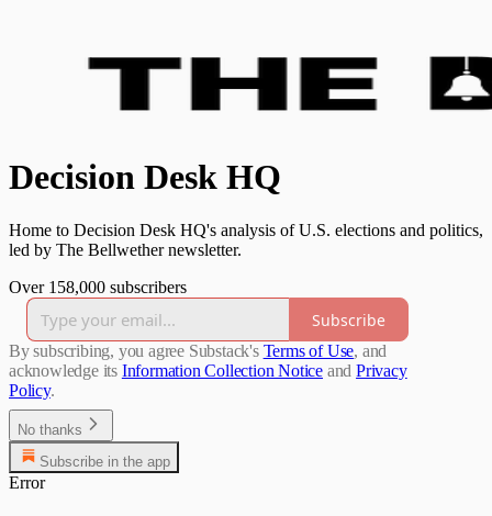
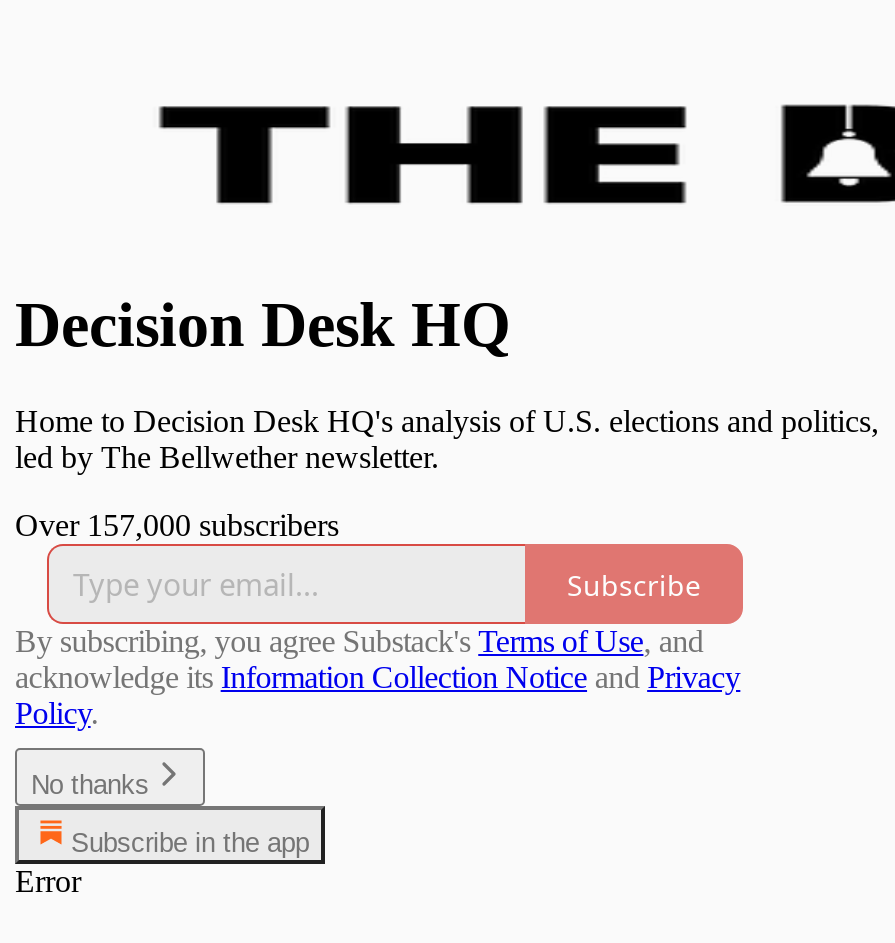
[9,278,187,297] Over 158,000 subscribers -> [15,509,339,543] Over 157,000 subscribers

